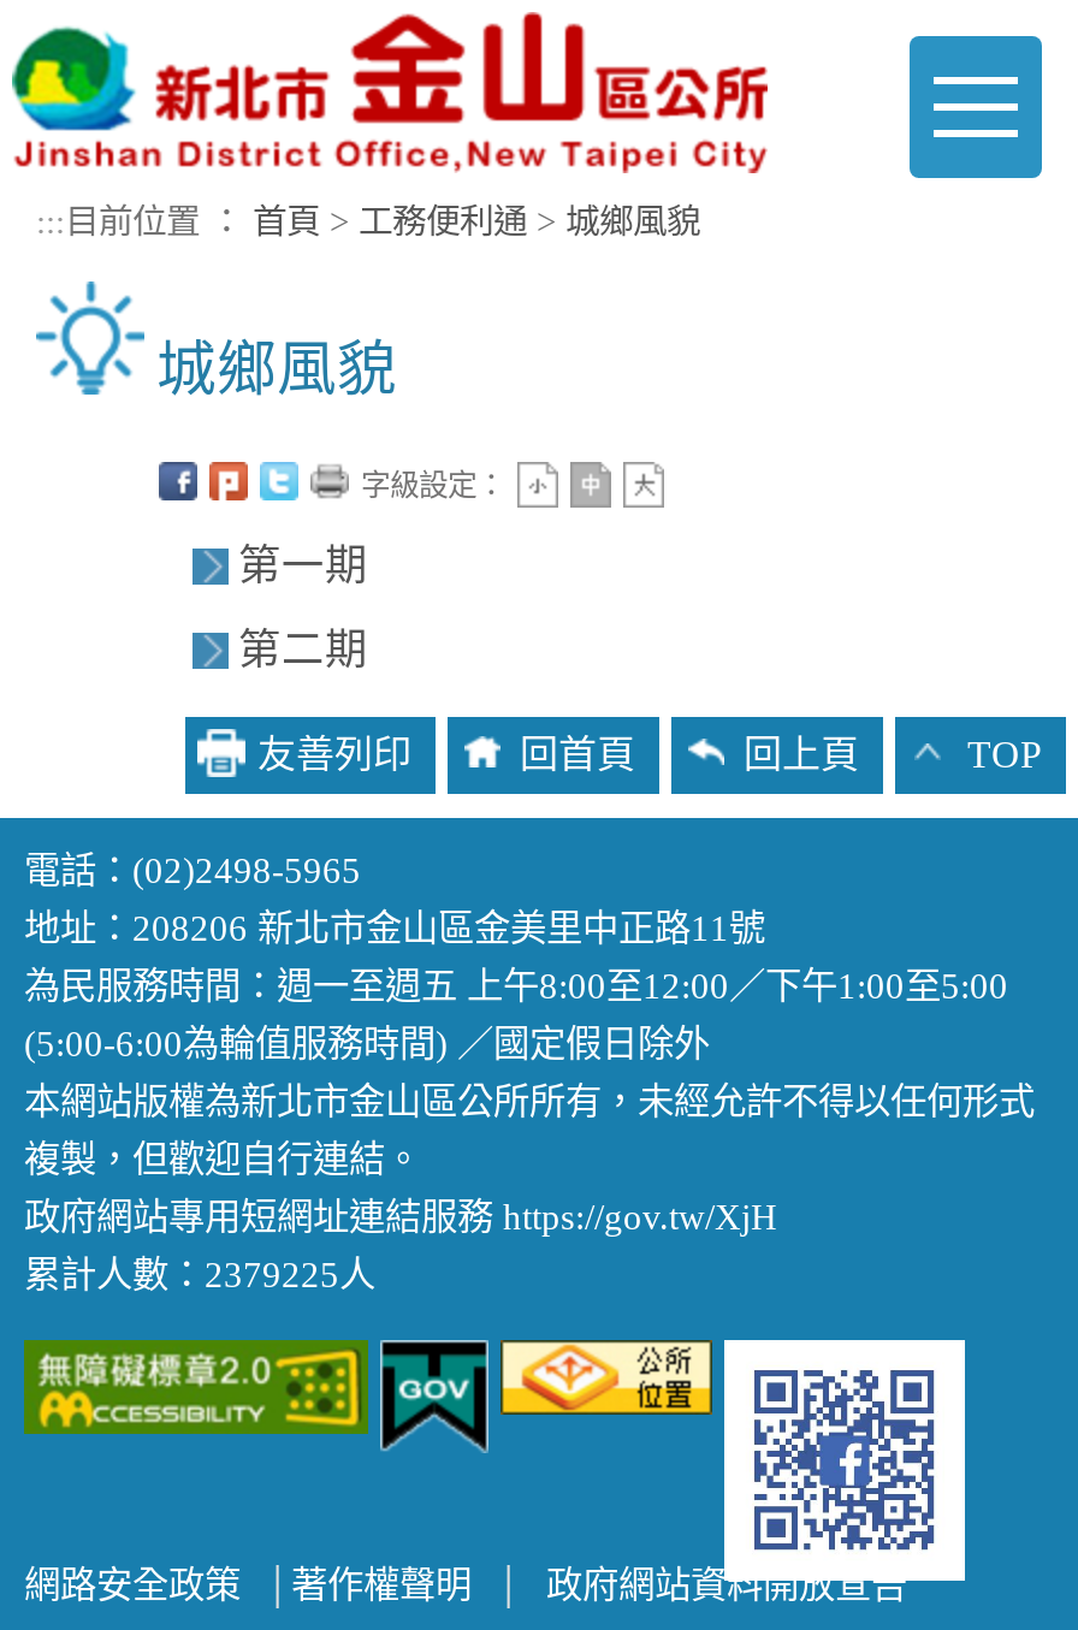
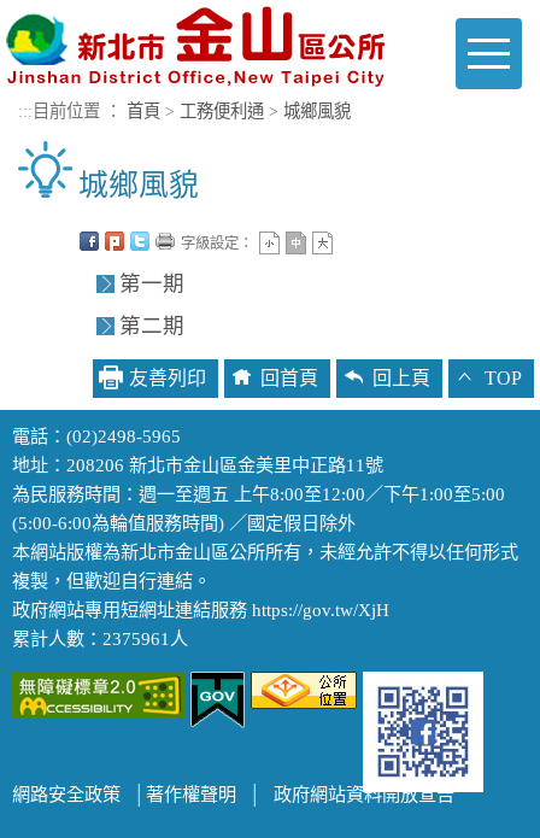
[24,1253,375,1294] 累計人數：2379225人 -> [12,628,188,649] 累計人數：2375961人

